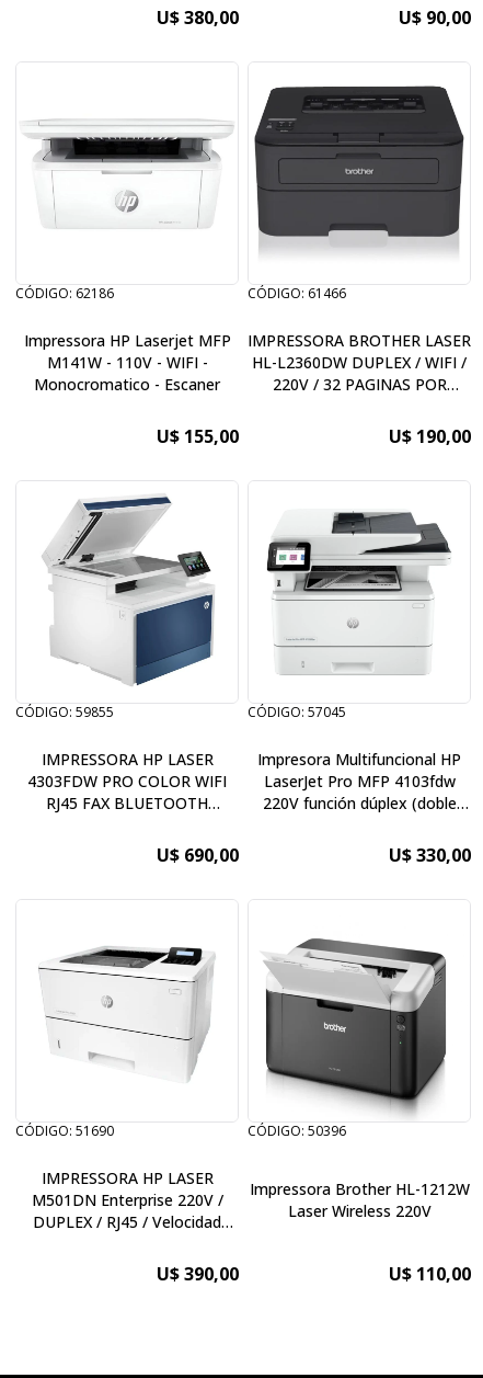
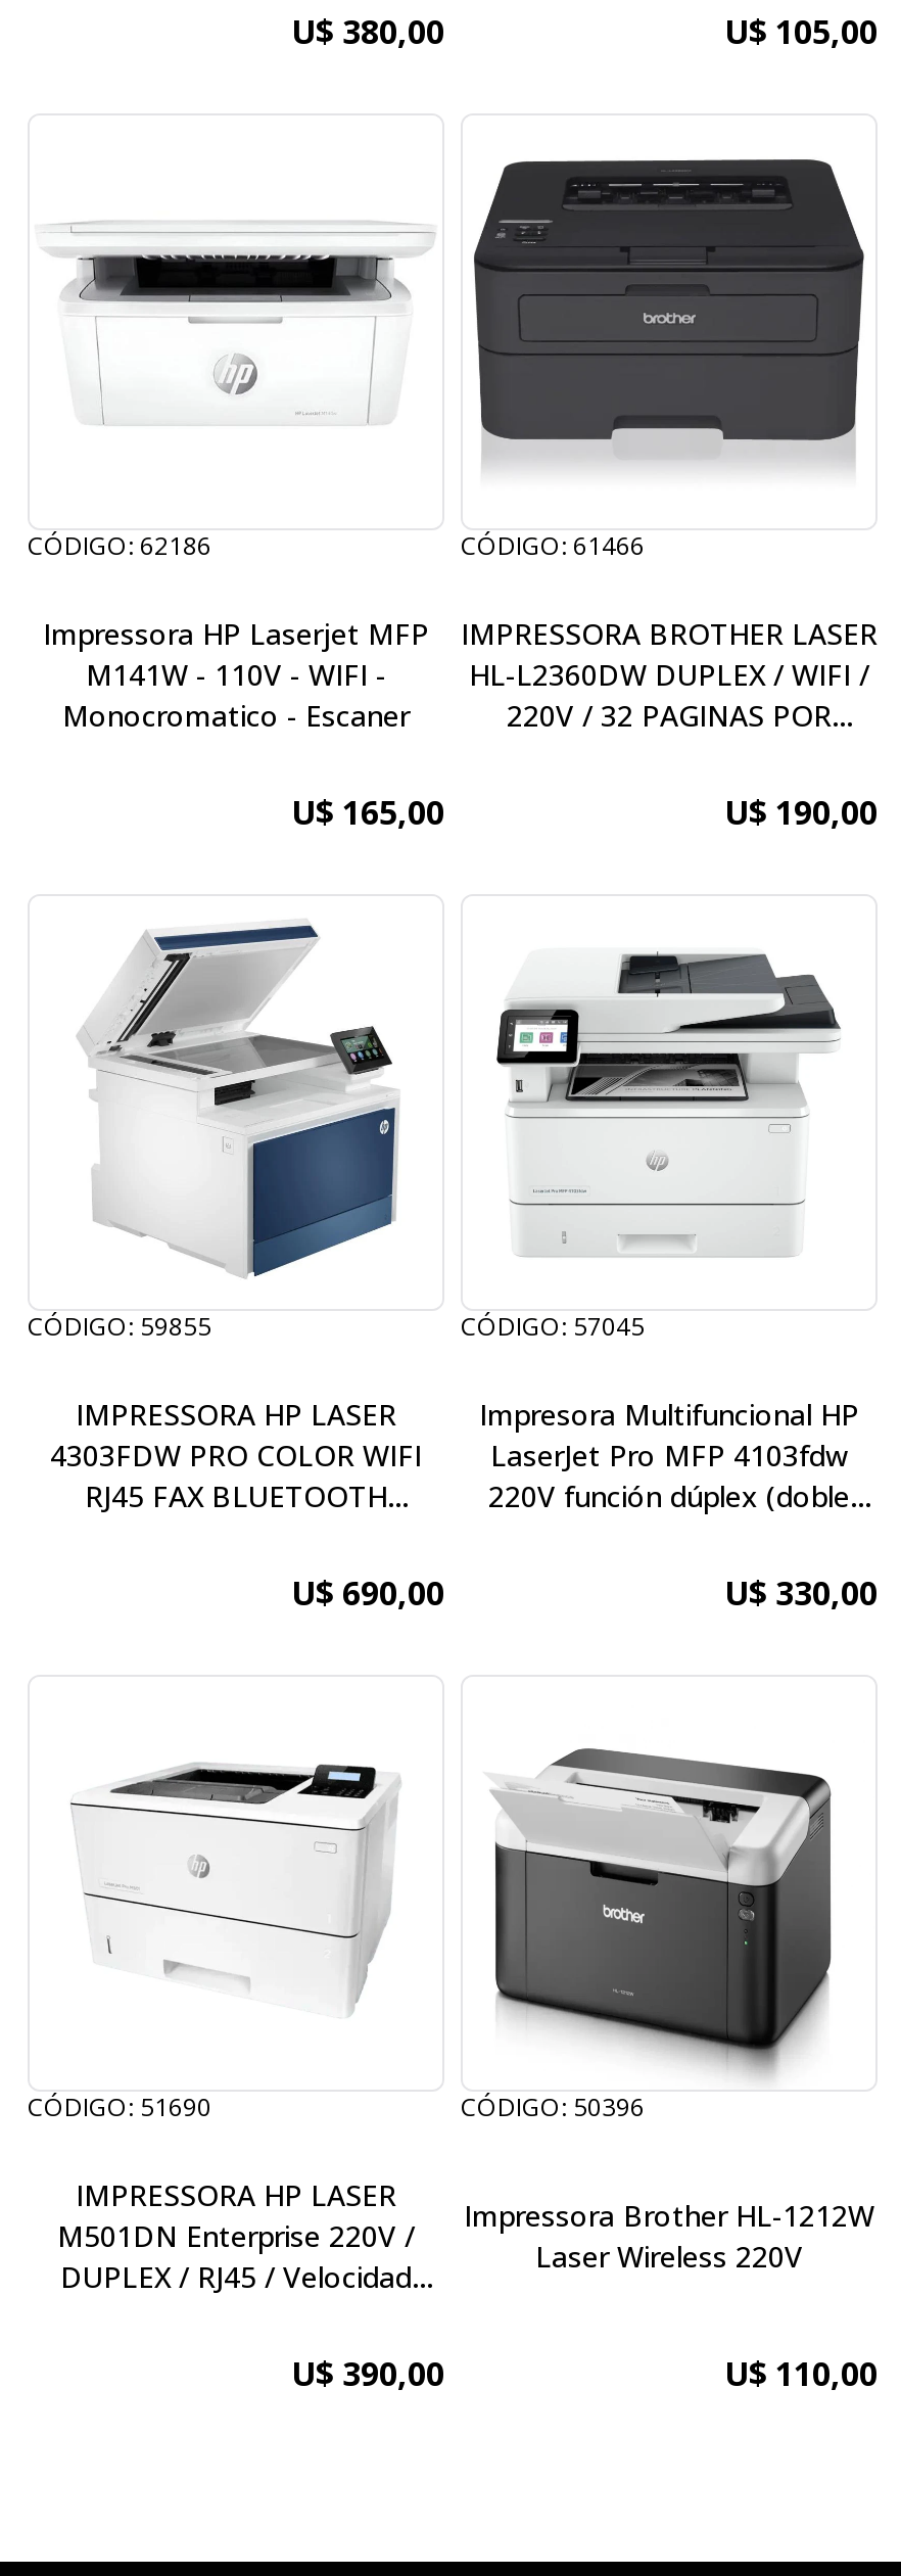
[399,5,471,30] U$ 90,00 -> [724,9,878,54] U$ 105,00
[157,424,239,448] U$ 155,00 -> [291,790,444,835] U$ 165,00

